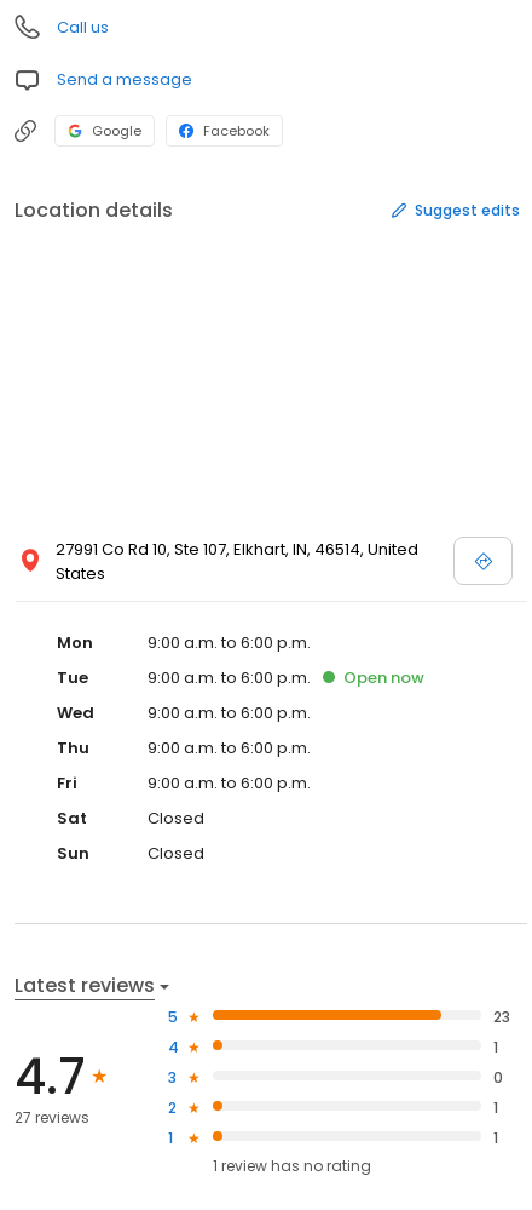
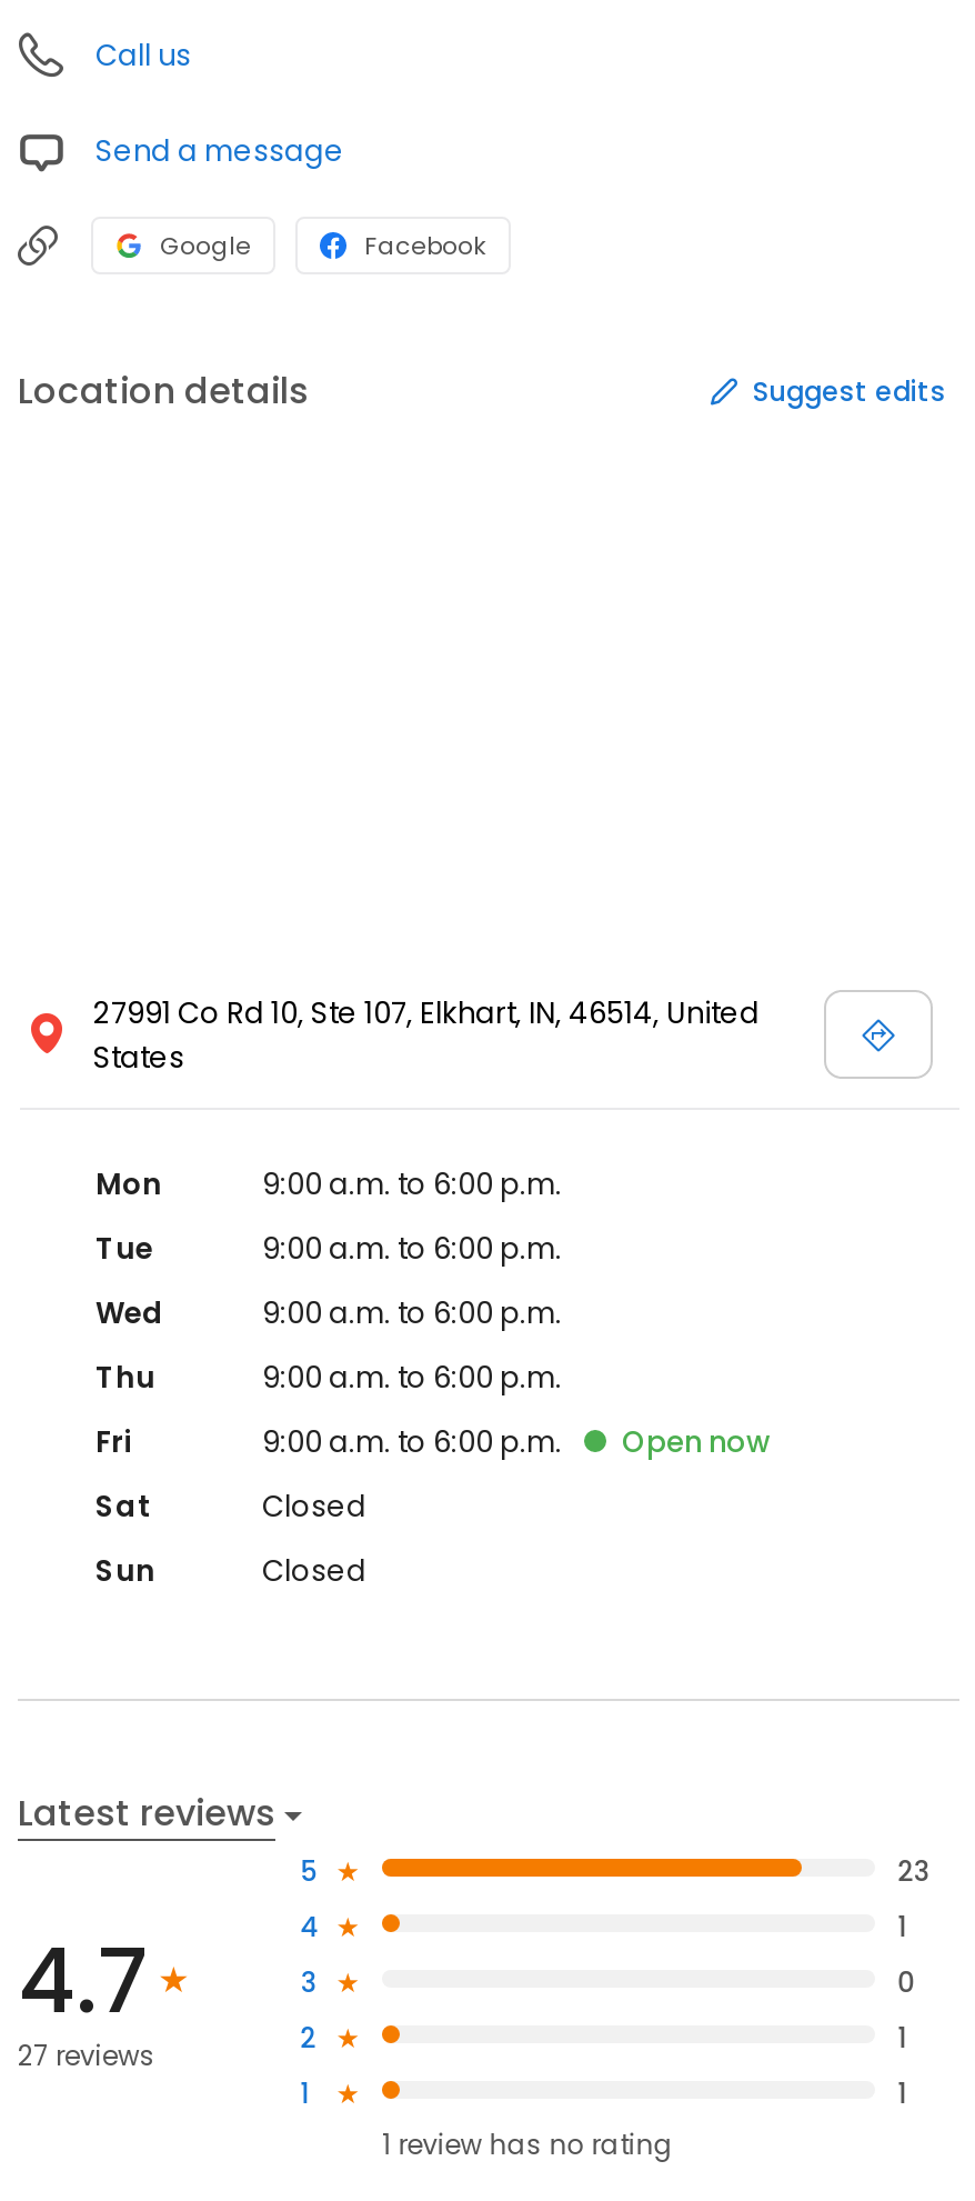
moved [343,666,424,689] -> [622,1421,771,1464]: Open now

